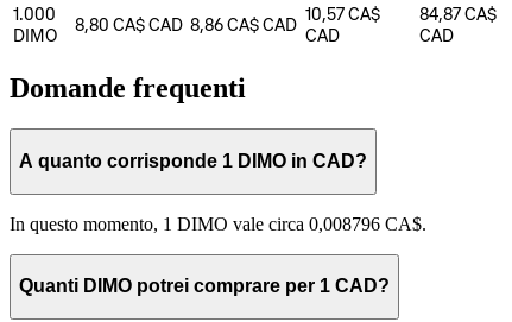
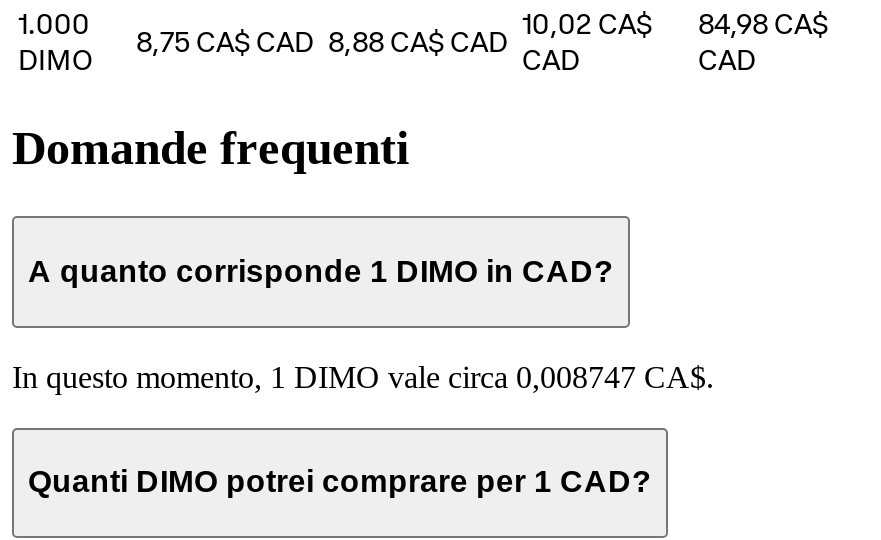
[75,3,380,35] 8,80 CA$ CAD 8,86 CA$ CAD 10,57 CA$ -> [136,5,652,59] 8,75 CA$ CAD 8,88 CA$ CAD 10,02 CA$
[419,3,497,24] 84,87 CA$ -> [698,5,828,41] 84,98 CA$
[10,213,426,233] In questo momento, 1 DIMO vale circa 0,008796 CA$. -> [12,359,714,393] In questo momento, 1 DIMO vale circa 0,008747 CA$.

